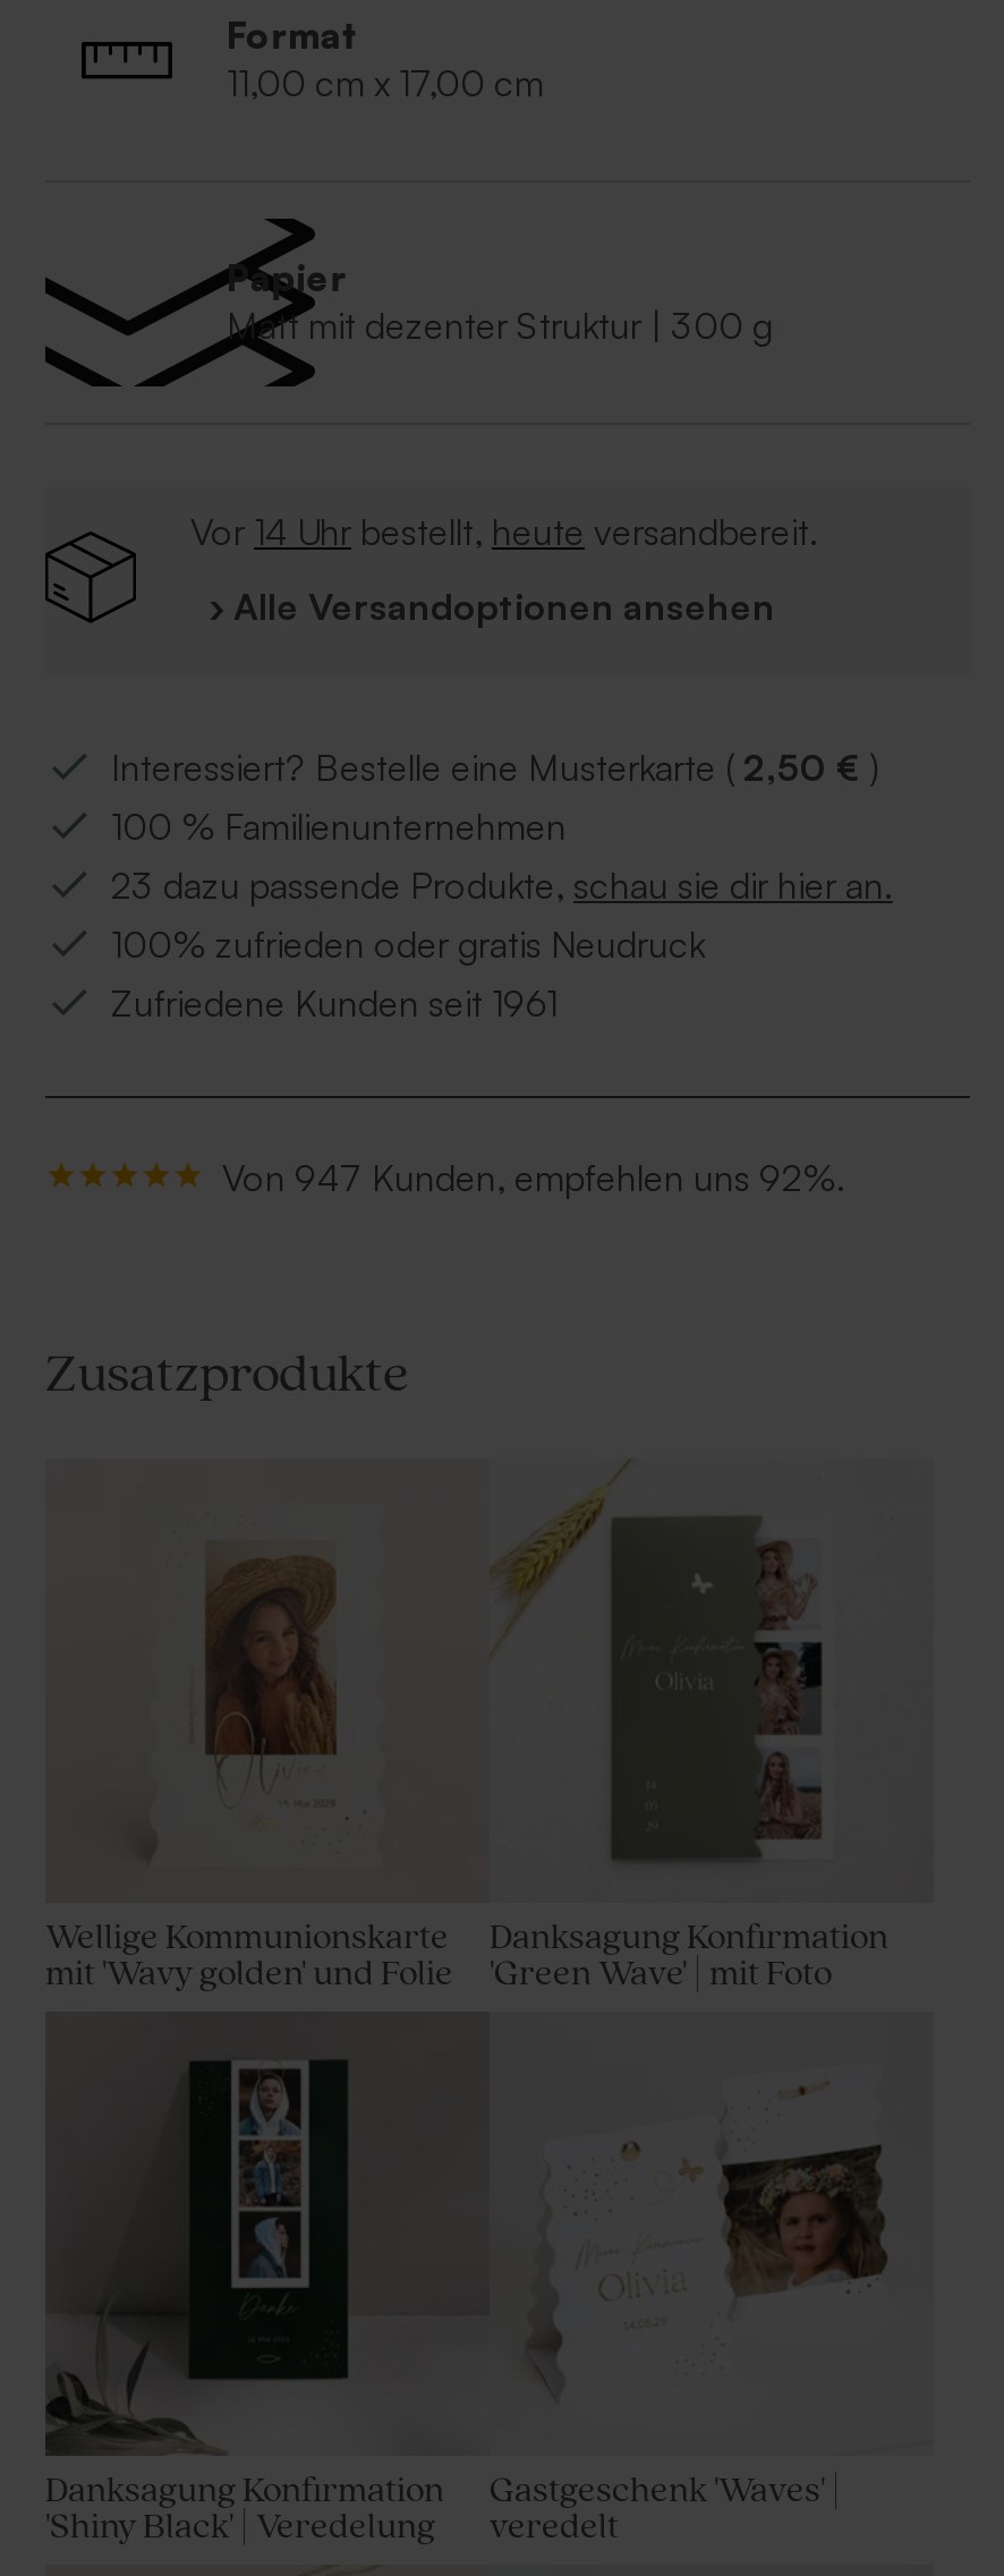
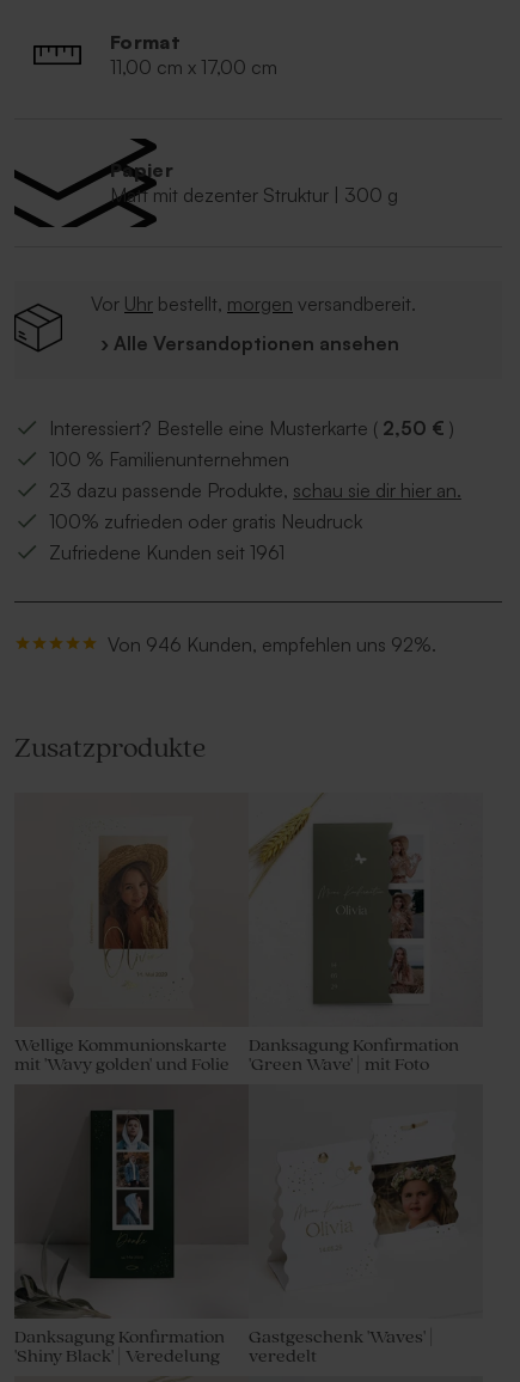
[190,510,818,555] Vor 14 Uhr bestellt, heute versandbereit. -> [91,292,416,316] Vor Uhr bestellt, morgen versandbereit.
[222,1156,845,1201] Von 947 Kunden, empfehlen uns 92%. -> [108,633,436,657] Von 946 Kunden, empfehlen uns 92%.

